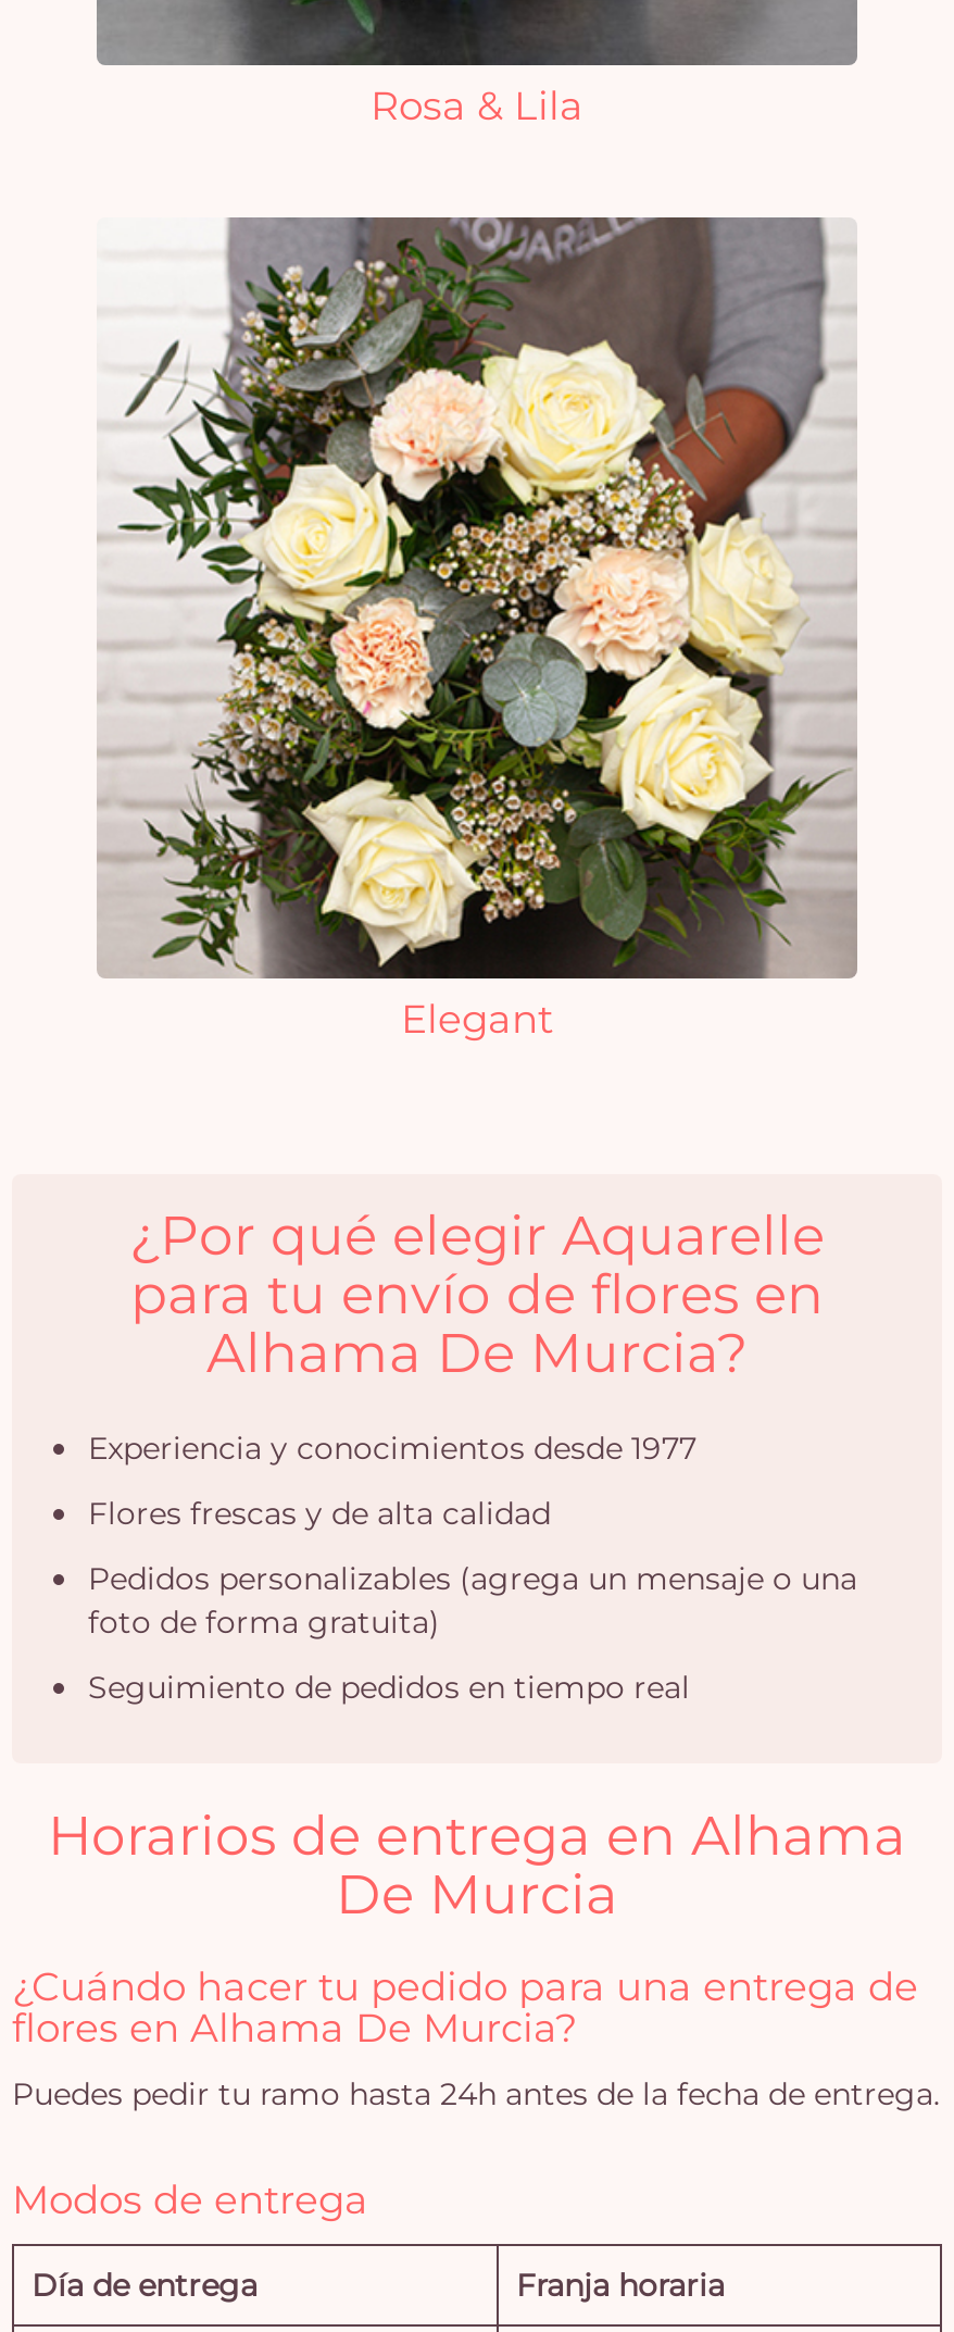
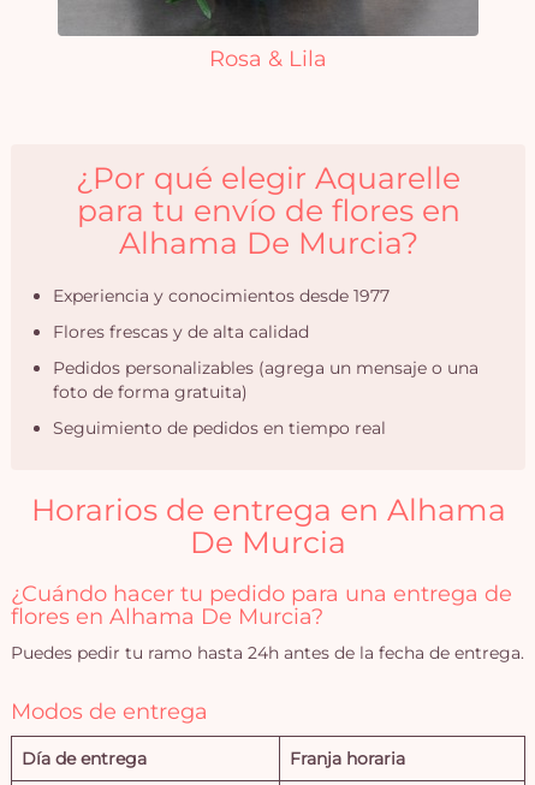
[99,215,855,1044] [image] | Elegant -> none

